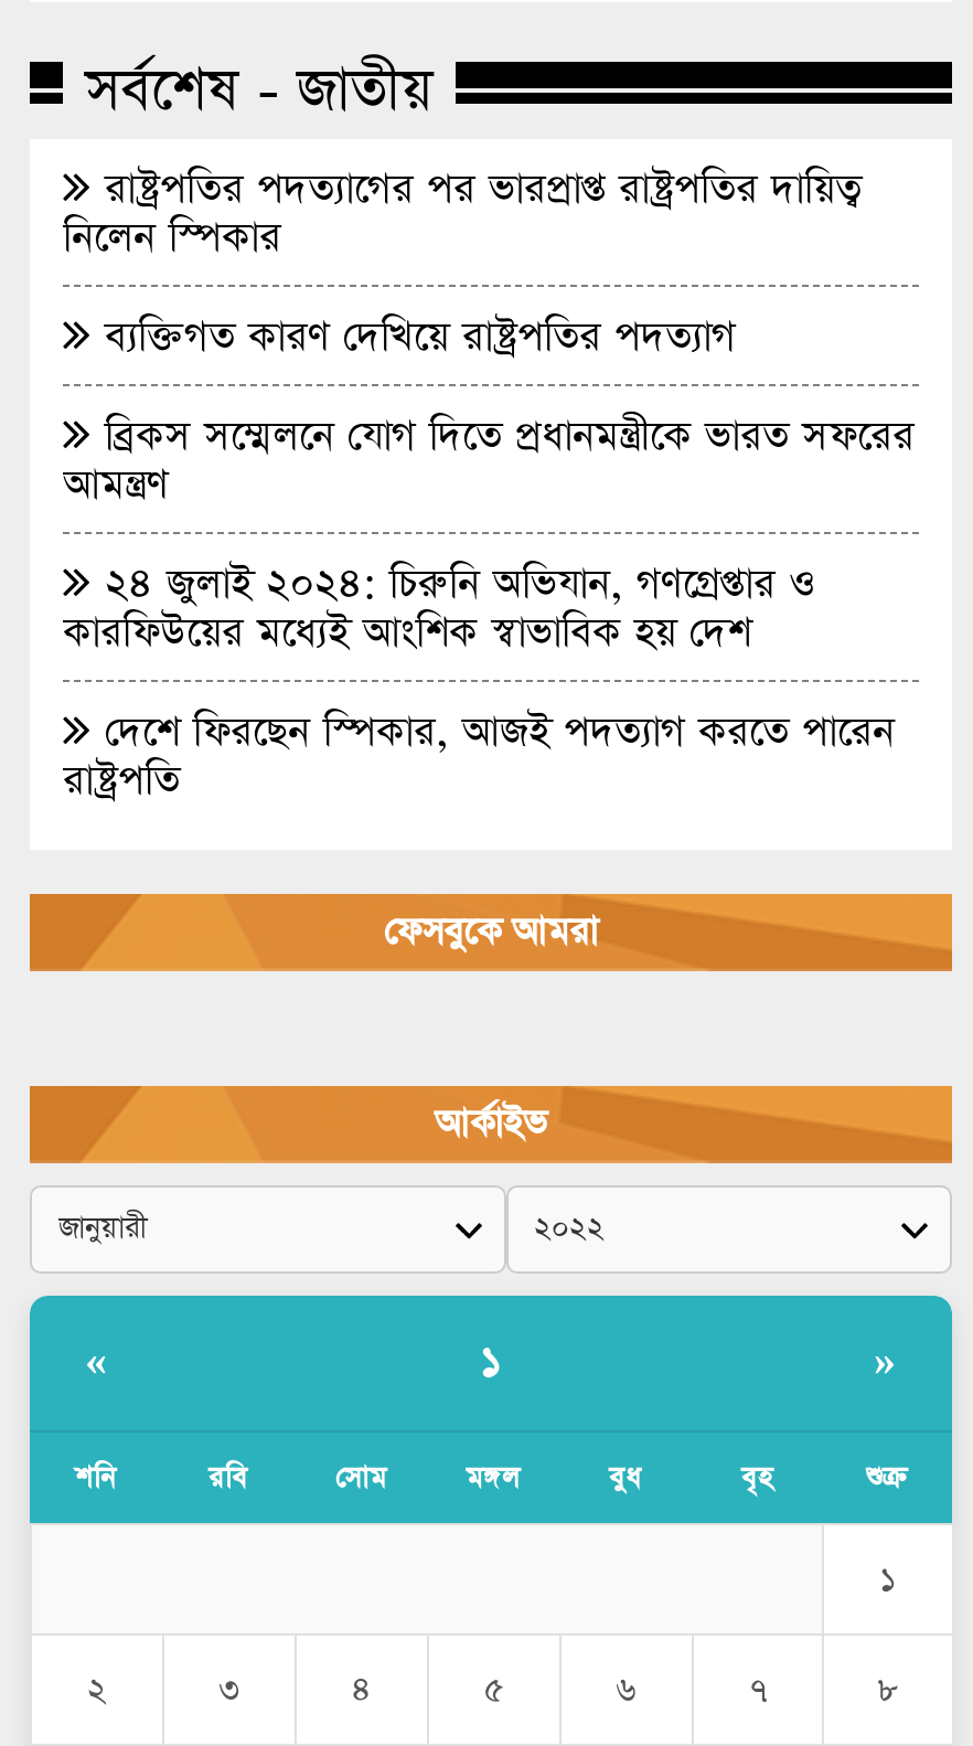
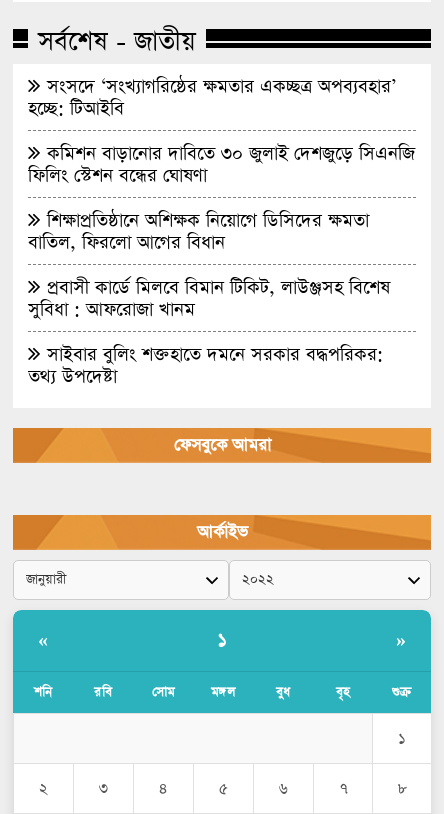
[63,162,862,266] রাষ্ট্রপতির পদত্যাগের পর ভারপ্রাপ্ত রাষ্ট্রপতির দায়িত্ব | নিলেন স্পিকার -> [28,74,396,121] সংসদে ‘সংখ্যাগরিষ্ঠের ক্ষমতার একচ্ছত্র অপব্যবহার’ | হচ্ছে: টিআইবি
[92,310,736,365] ব্যক্তিগত কারণ দেখিয়ে রাষ্ট্রপতির পদত্যাগ -> [28,141,415,188] কমিশন বাড়ানোর দাবিতে ৩০ জুলাই দেশজুড়ে সিএনজি | ফিলিং স্টেশন বন্ধের ঘোষণা
[63,409,915,513] ব্রিকস সম্মেলনে যোগ দিতে প্রধানমন্ত্রীকে ভারত সফরের | আমন্ত্রণ -> [28,208,369,255] শিক্ষাপ্রতিষ্ঠানে অশিক্ষক নিয়োগে ডিসিদের ক্ষমতা | বাতিল, ফিরলো আগের বিধান
[63,557,815,661] ২৪ জুলাই ২০২৪: চিরুনি অভিযান, গণগ্রেপ্তার ও | কারফিউয়ের মধ্যেই আংশিক স্বাভাবিক হয় দেশ -> [28,275,390,322] প্রবাসী কার্ডে মিলবে বিমান টিকিট, লাউঞ্জসহ বিশেষ | সুবিধা : আফরোজা খানম
[63,705,895,809] দেশে ফিরছেন স্পিকার, আজই পদত্যাগ করতে পারেন | রাষ্ট্রপতি -> [28,342,383,389] সাইবার বুলিং শক্তহাতে দমনে সরকার বদ্ধপরিকর: | তথ্য উপদেষ্টা

